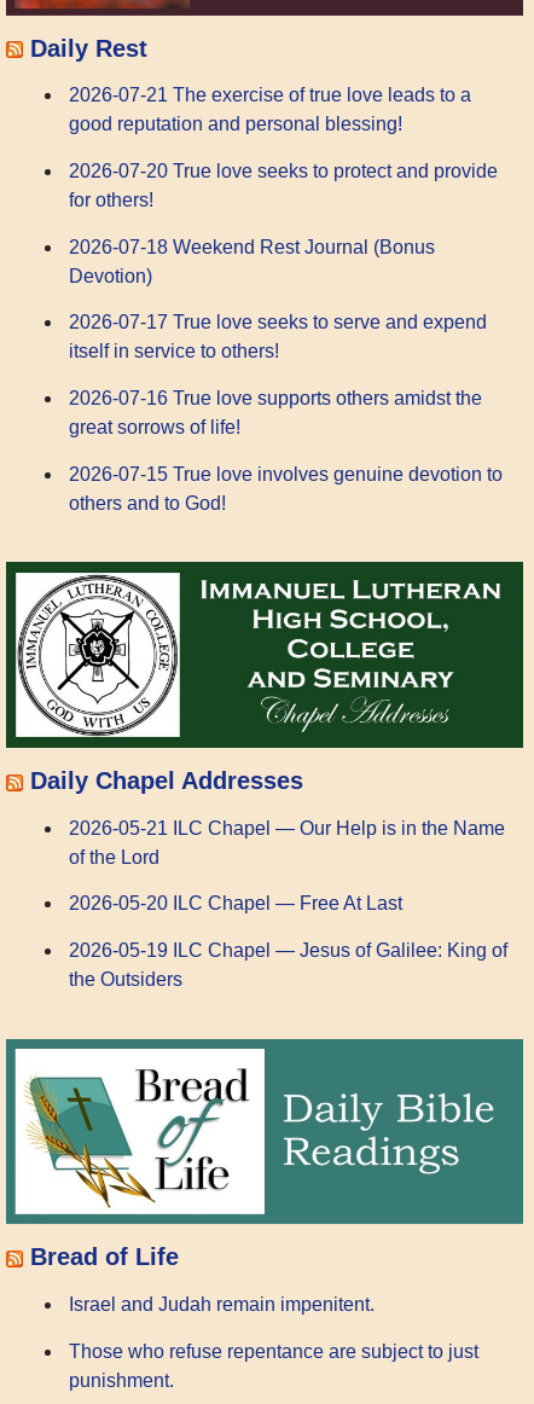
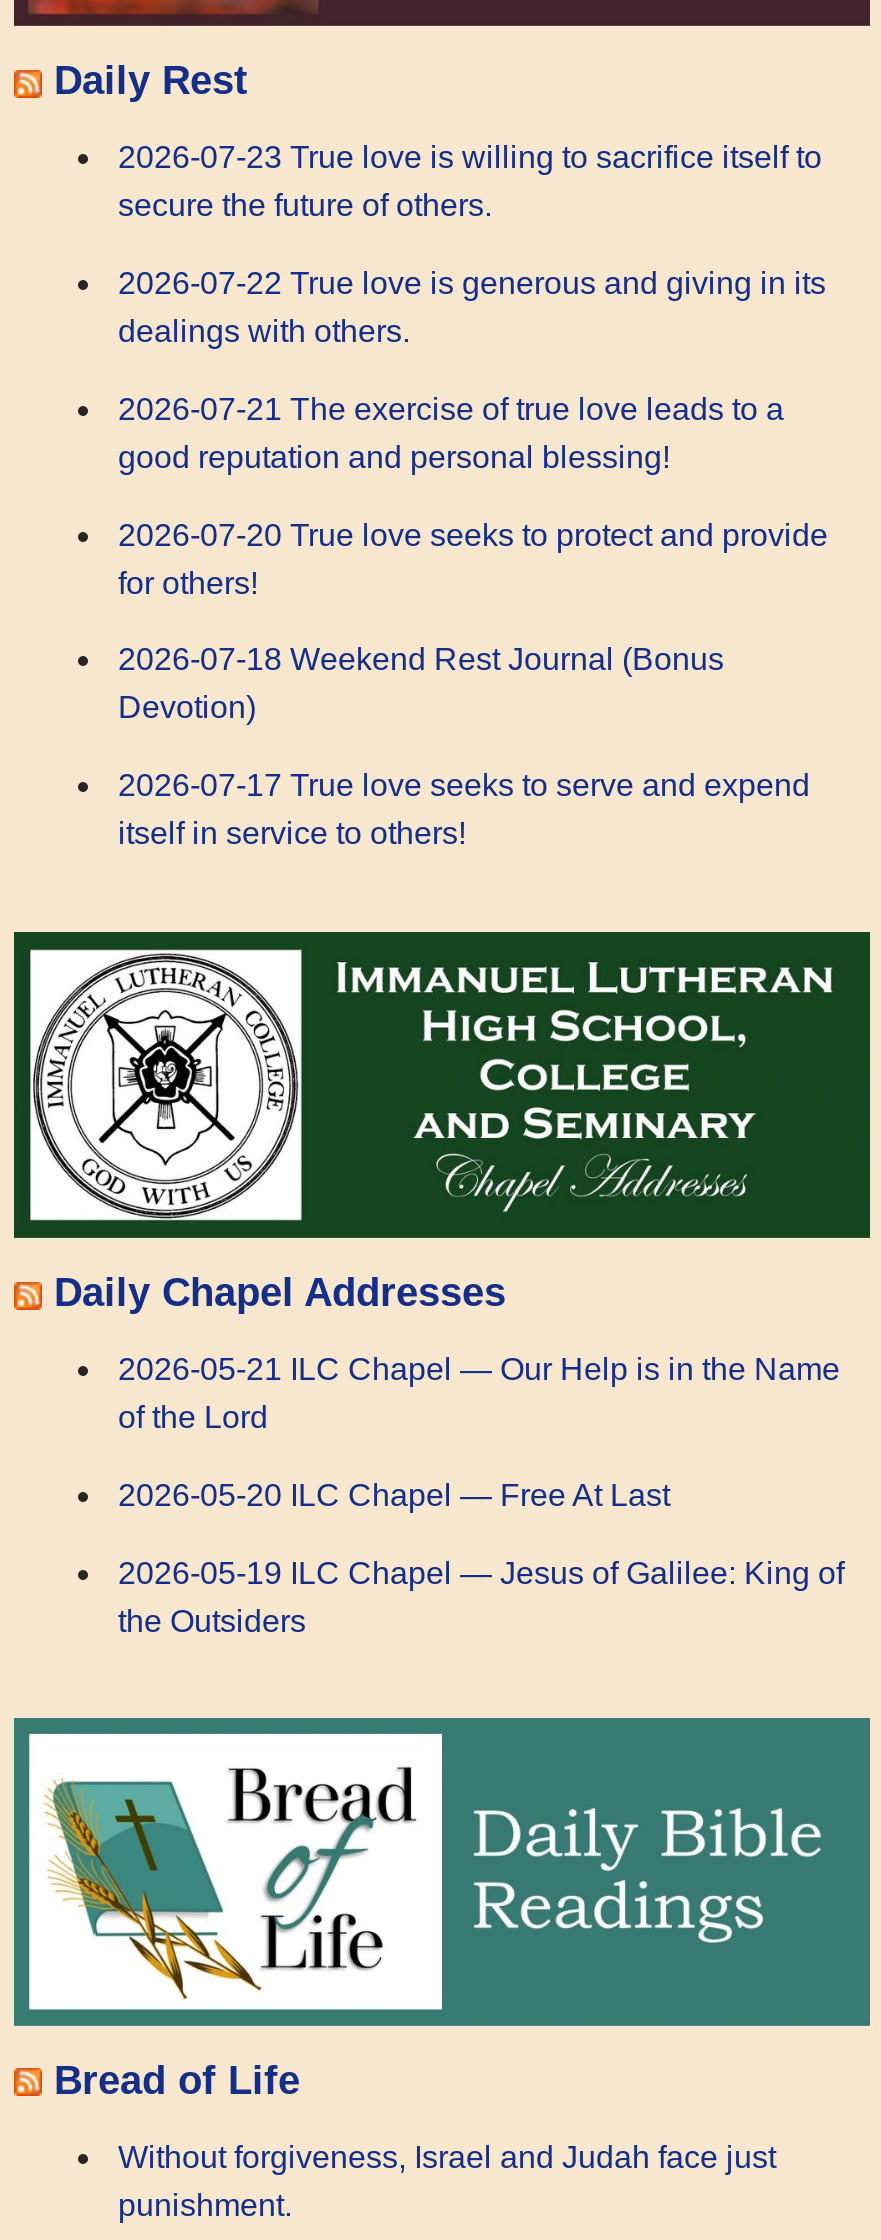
none -> [118,140,826,348] 2026-07-23 True love is willing to sacrifice itself to | secure the future of others. | 2026-07-22 True love is generous and giving in its | dealings with others.
moved [69,85,498,362] -> [118,391,828,850]: 2026-07-21 The exercise of true love leads to a | good reputation and personal blessing! | 2026-07-20 True love seeks to protect and provide | for others! | 2026-07-18 Weekend Rest Journal (Bonus | Devotion) | 2026-07-17 True love seeks to serve and expend | itself in service to others!
[69,388,503,514] 2026-07-16 True love supports others amidst the | great sorrows of life! | 2026-07-15 True love involves genuine devotion to | others and to God! -> none
[69,1294,478,1361] Israel and Judah remain impenitent. | Those who refuse repentance are subject to just -> [118,2140,776,2174] Without forgiveness, Israel and Judah face just

